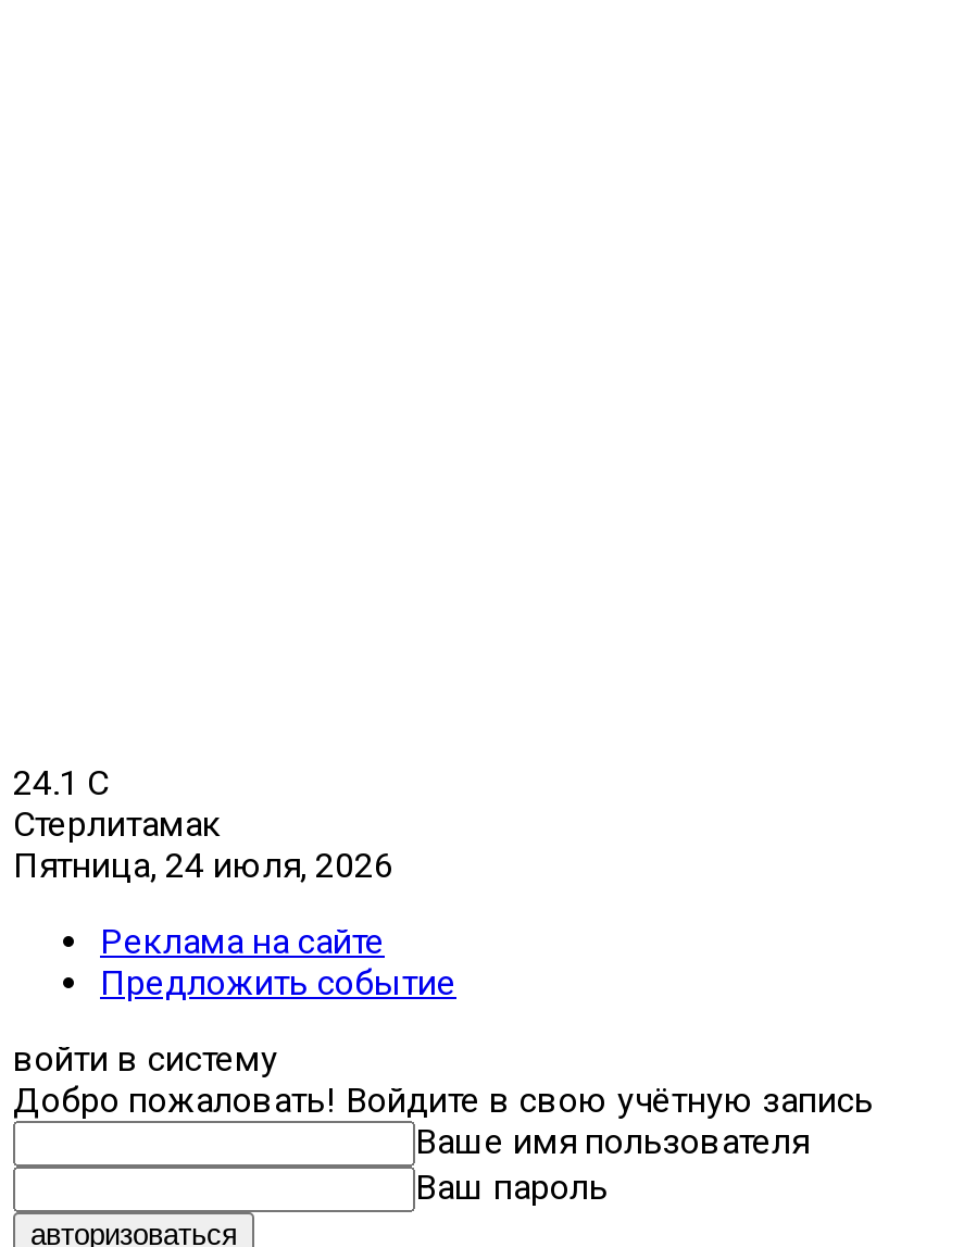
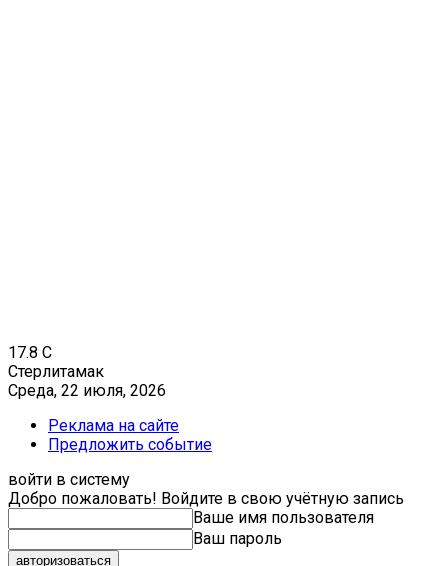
[13,762,109,803] 24.1 C -> [8,343,52,362] 17.8 C
[13,845,393,886] Пятница, 24 июля, 2026 -> [8,381,166,400] Среда, 22 июля, 2026

